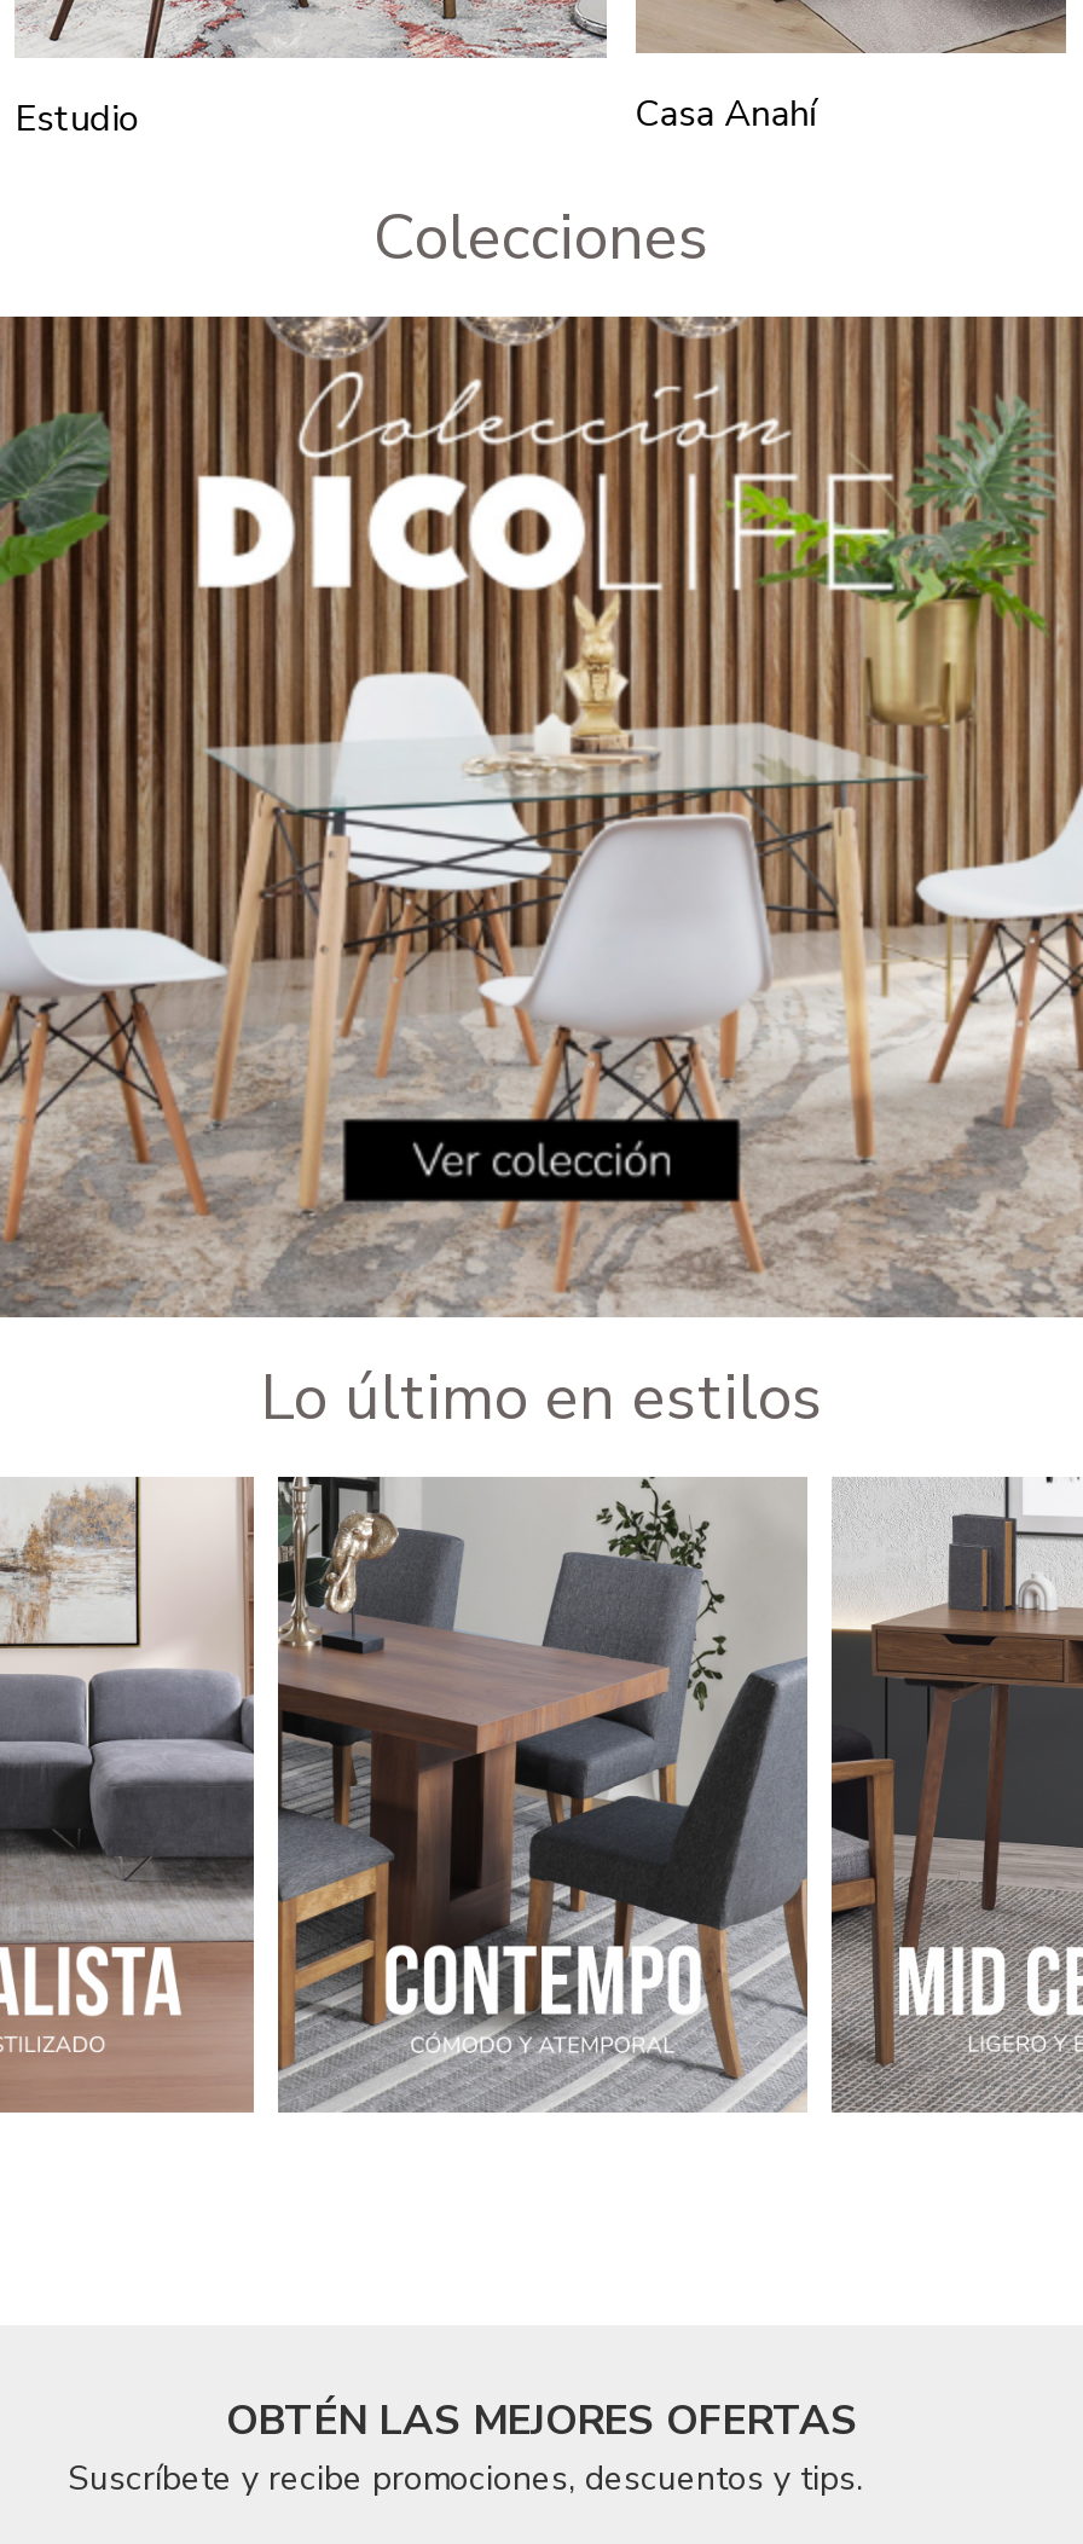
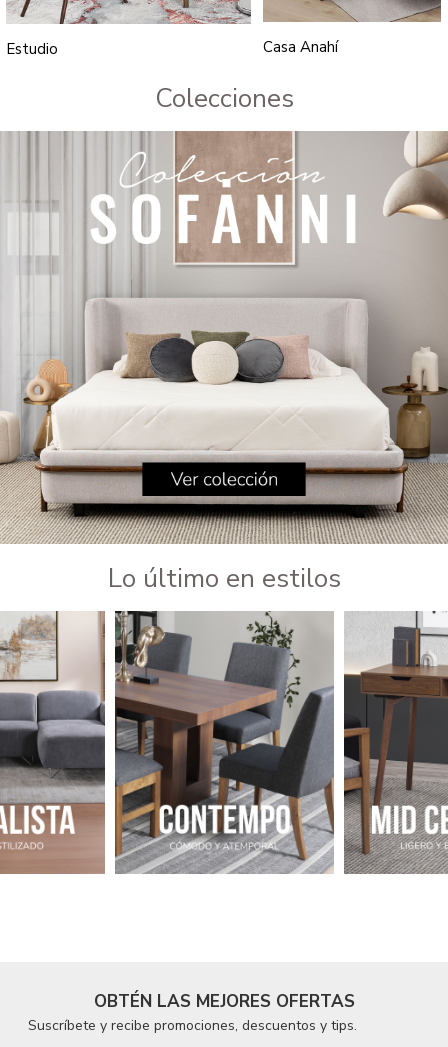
[7,314,1076,1317] [image] -> [3,131,445,544] [image]

